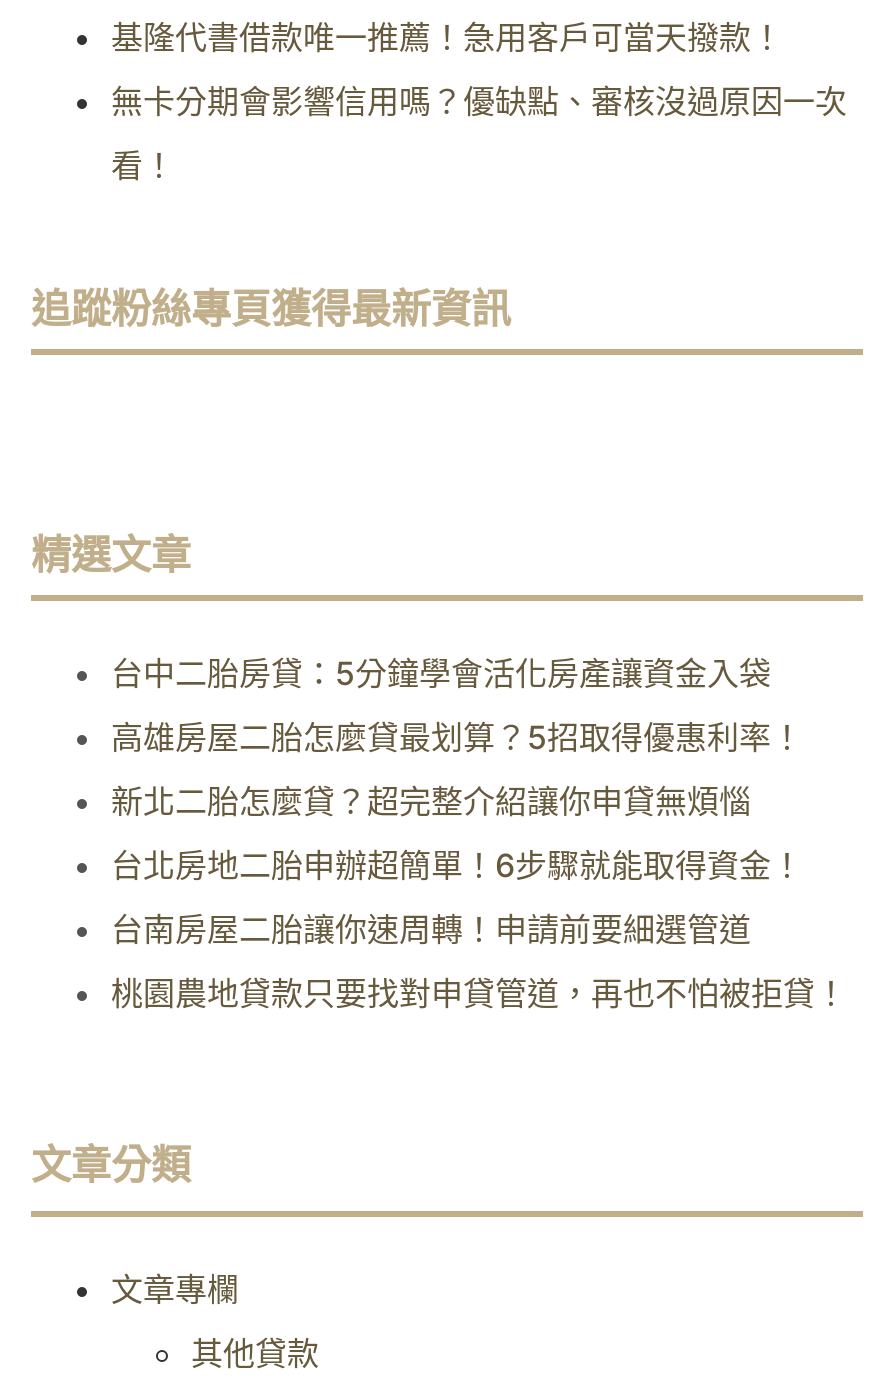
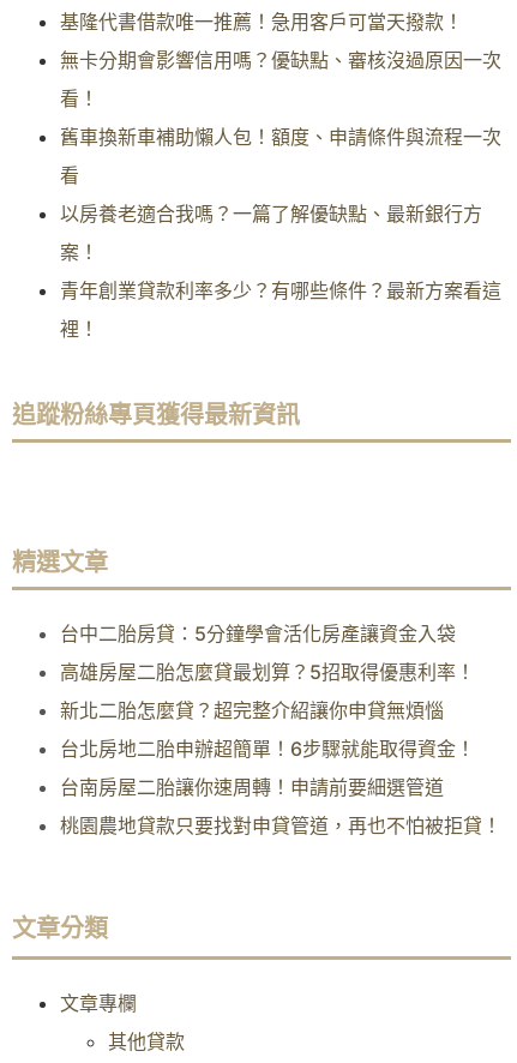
none -> [60,125,501,341] 舊車換新車補助懶人包！額度、申請條件與流程一次 | 看 | 以房養老適合我嗎？一篇了解優缺點、最新銀行方 | 案！ | 青年創業貸款利率多少？有哪些條件？最新方案看這 | 裡！

